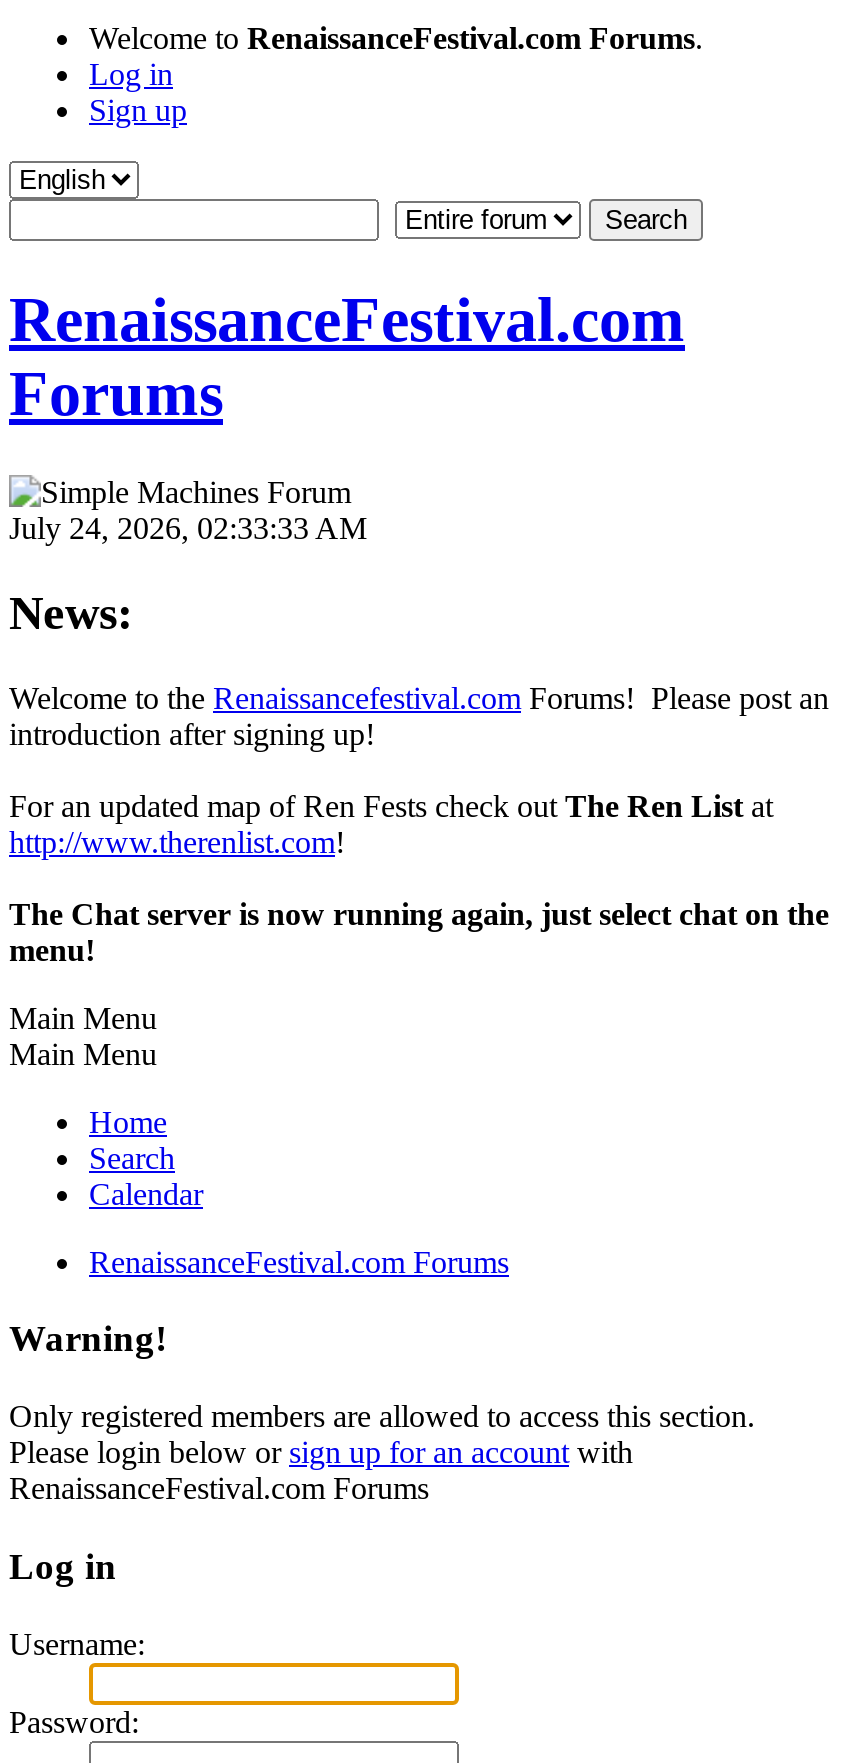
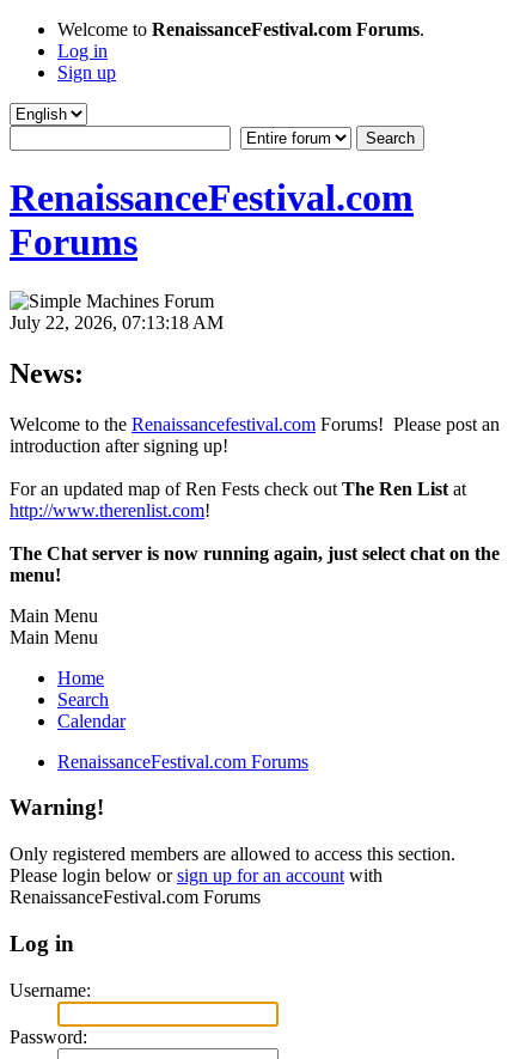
[9,511,367,545] July 24, 2026, 02:33:33 AM -> [10,312,224,333] July 22, 2026, 07:13:18 AM

